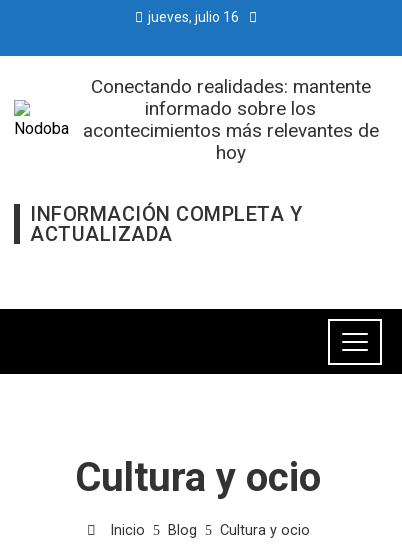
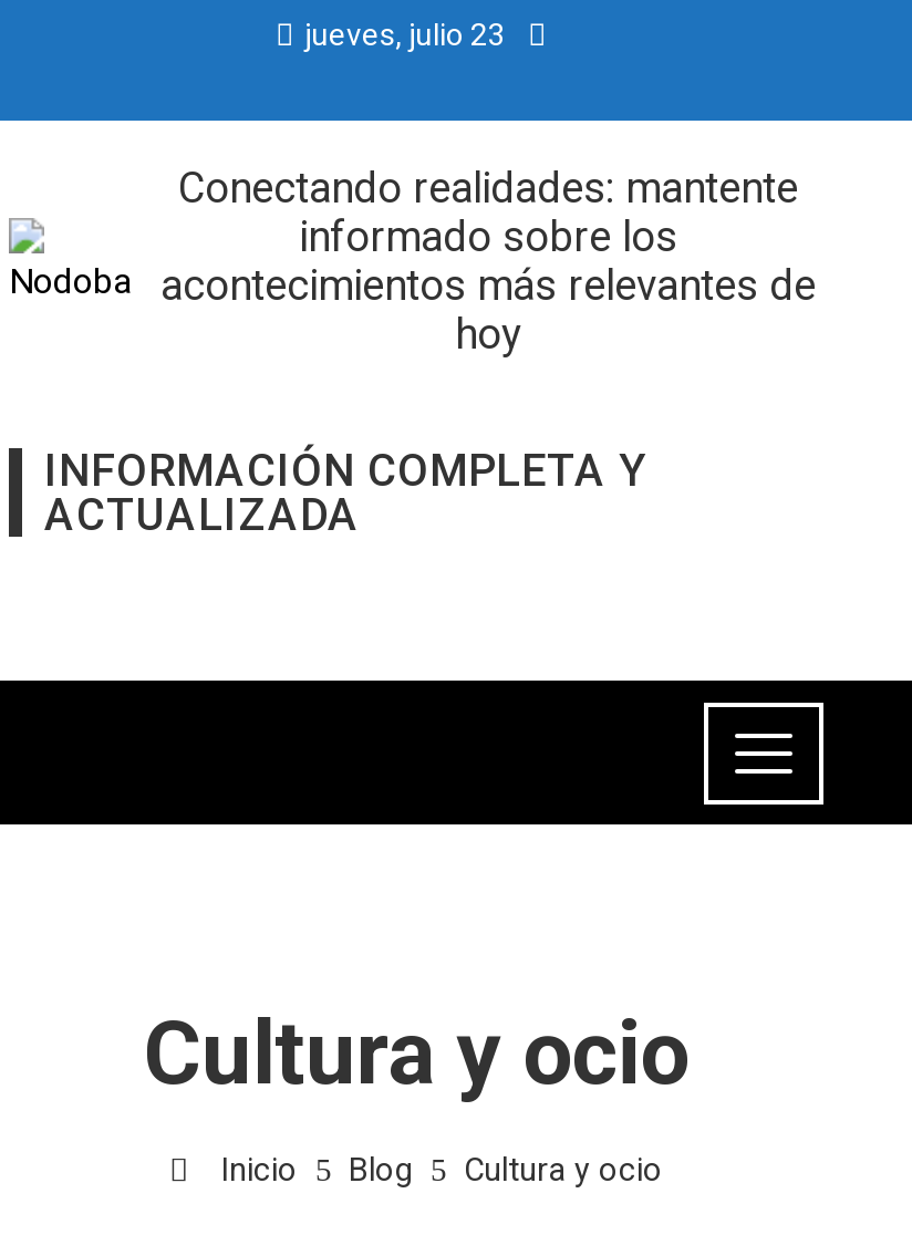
[147,9,238,25] jueves, julio 16 -> [304,17,506,52] jueves, julio 23

